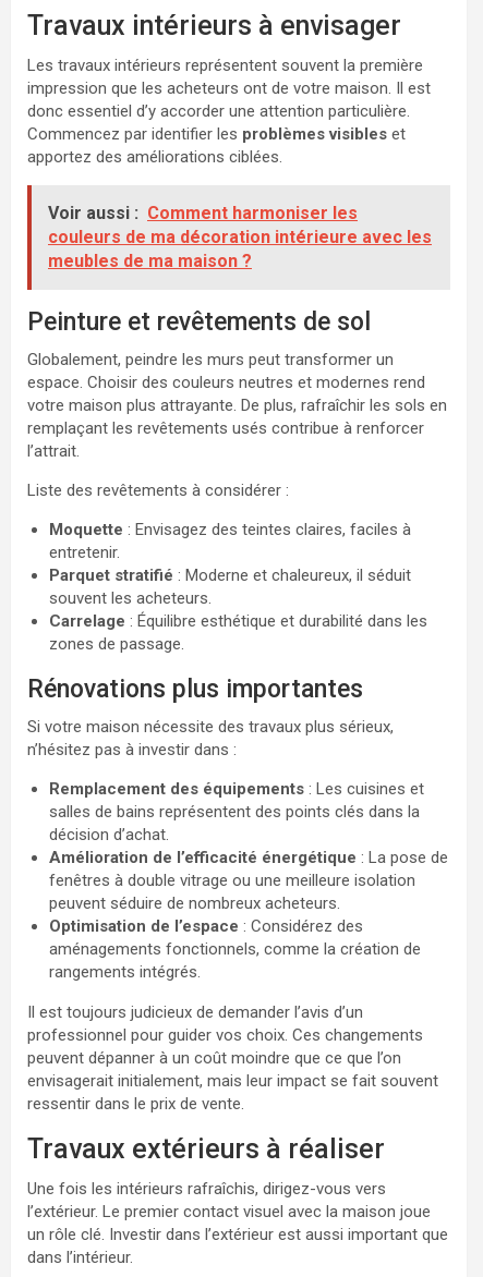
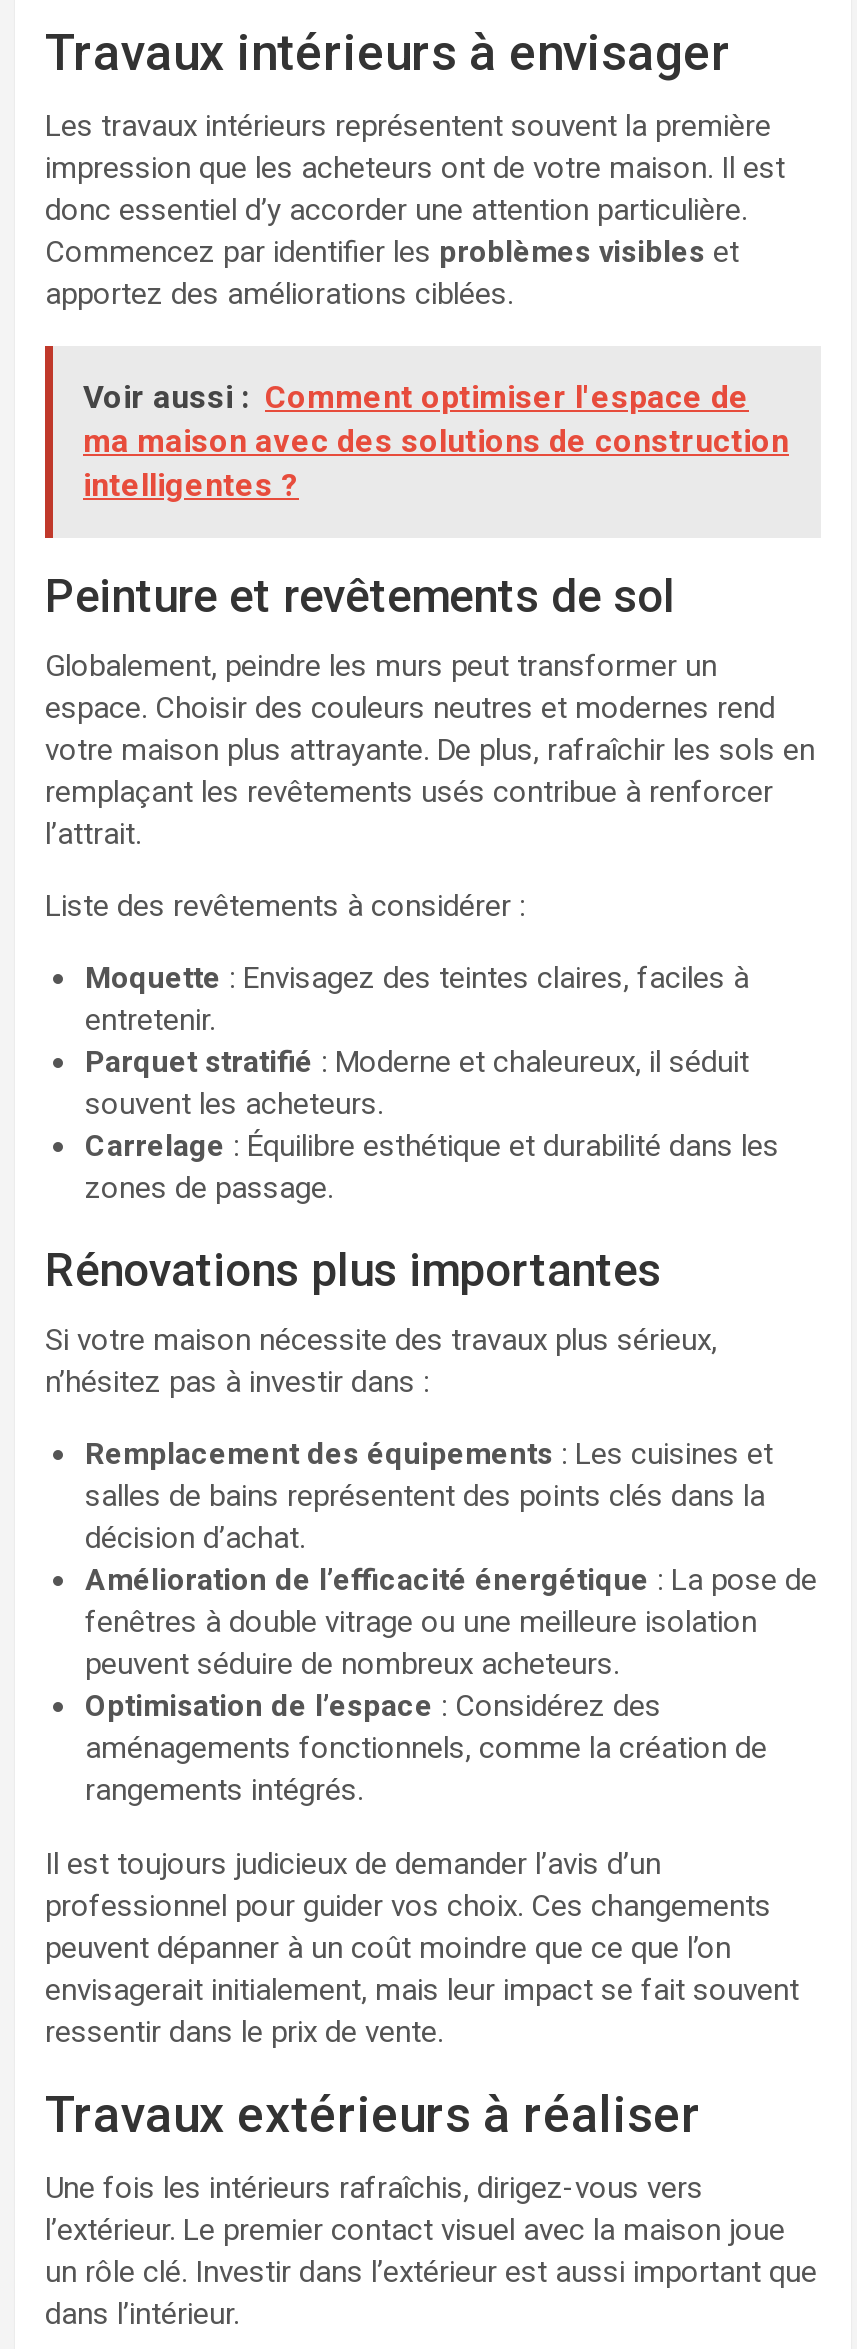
[48,203,432,271] Voir aussi : Comment harmoniser les | couleurs de ma décoration intérieure avec les | meubles de ma maison ? -> [83,378,789,504] Voir aussi : Comment optimiser l'espace de | ma maison avec des solutions de construction | intelligentes ?

